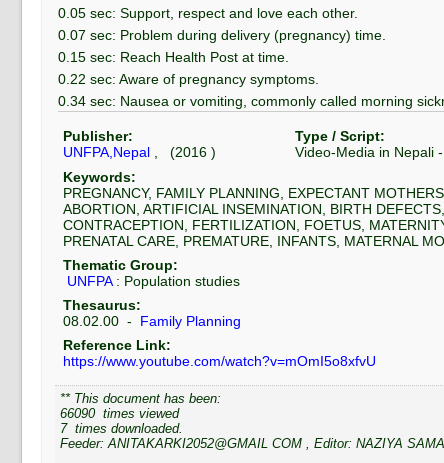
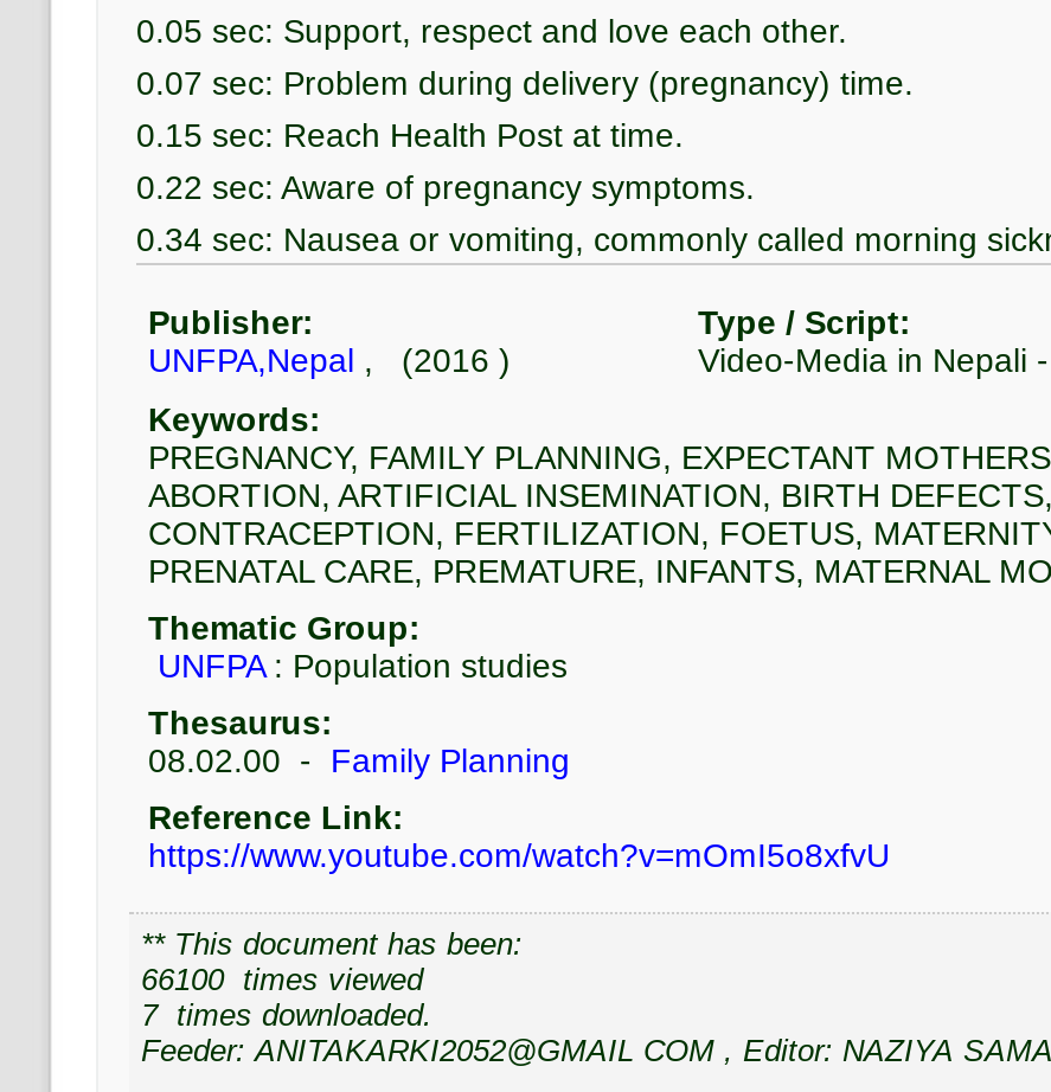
[60,406,179,421] 66090 times viewed -> [141,962,423,997] 66100 times viewed

